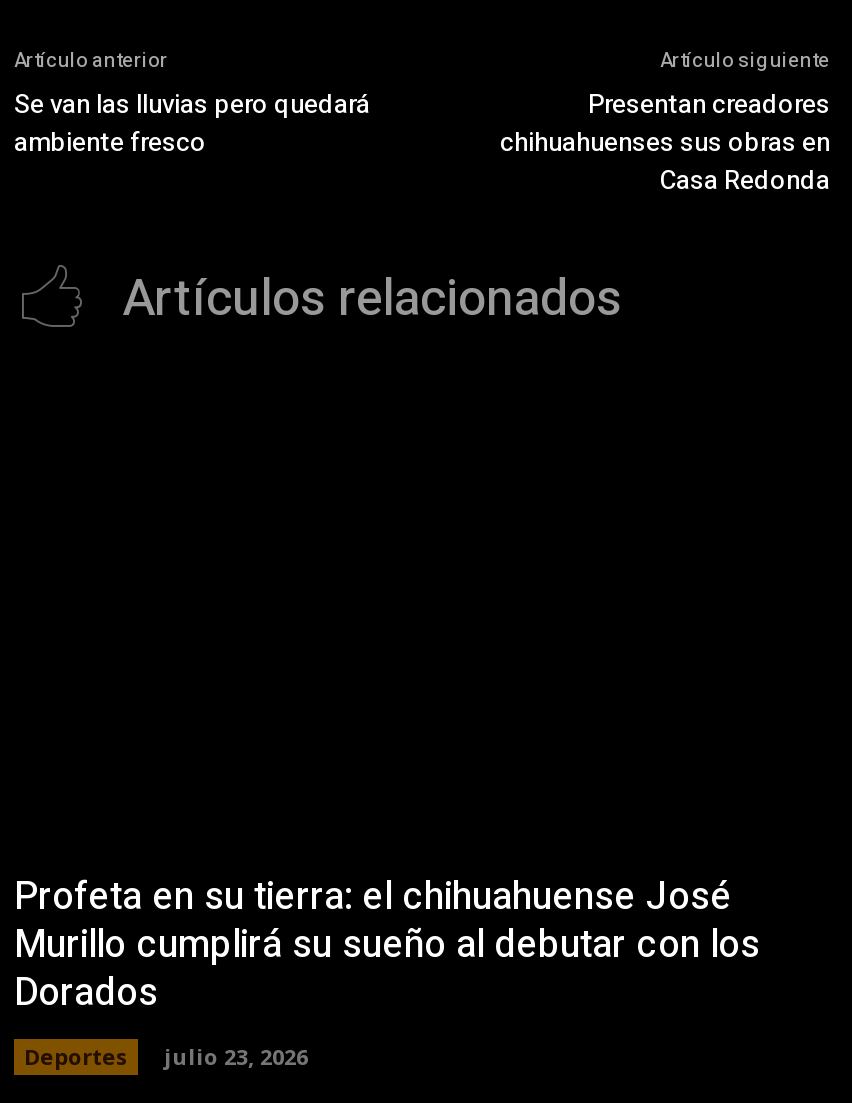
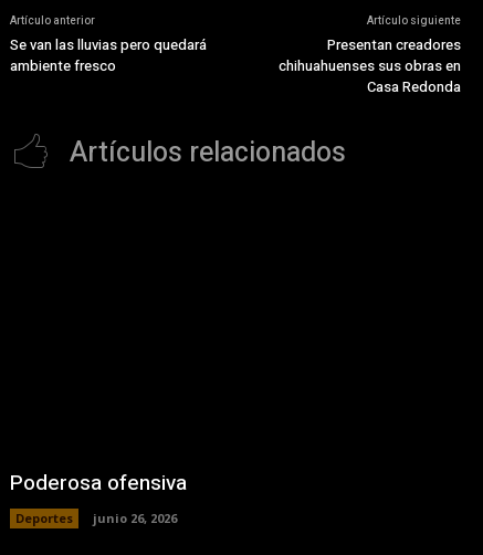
[14,869,760,1021] Profeta en su tierra: el chihuahuense José | Murillo cumplirá su sueño al debutar con los | Dorados -> [10,467,187,498] Poderosa ofensiva
[24,1041,308,1071] Deportes julio 23, 2026 -> [15,509,177,526] Deportes junio 26, 2026

